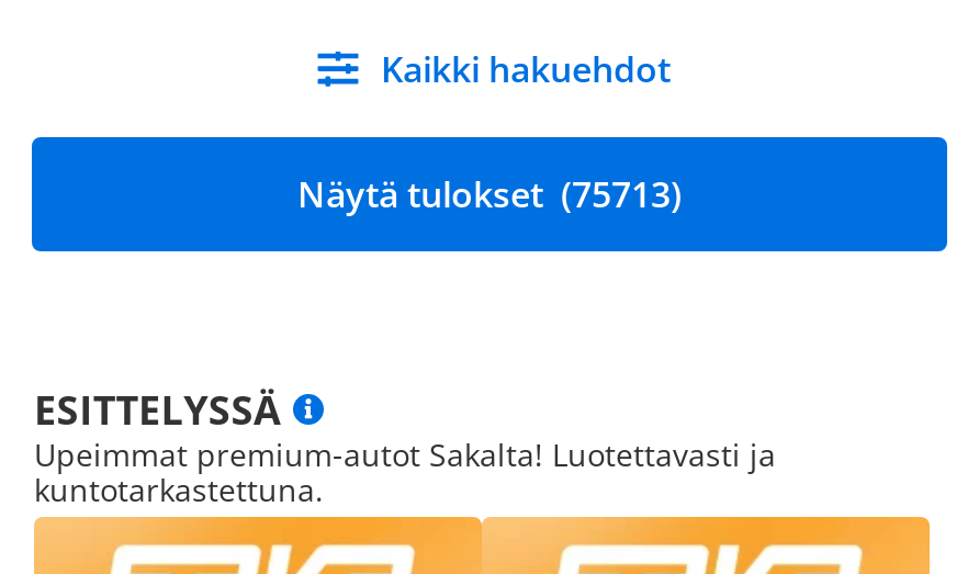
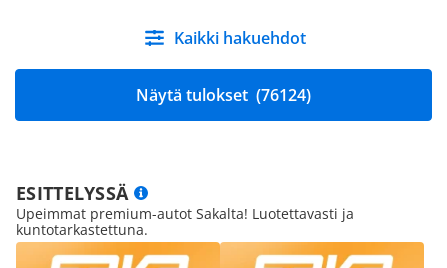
[297,170,682,218] Näytä tulokset (75713) -> [136,84,311,106] Näytä tulokset (76124)

